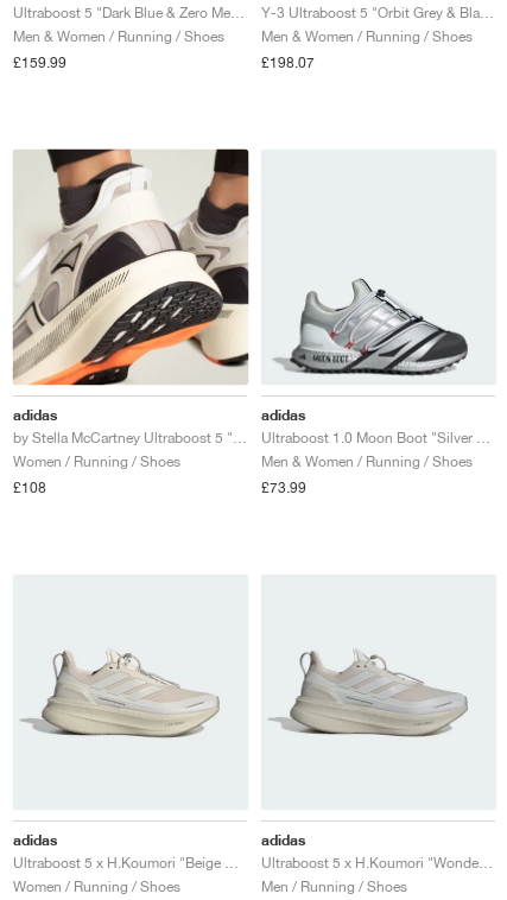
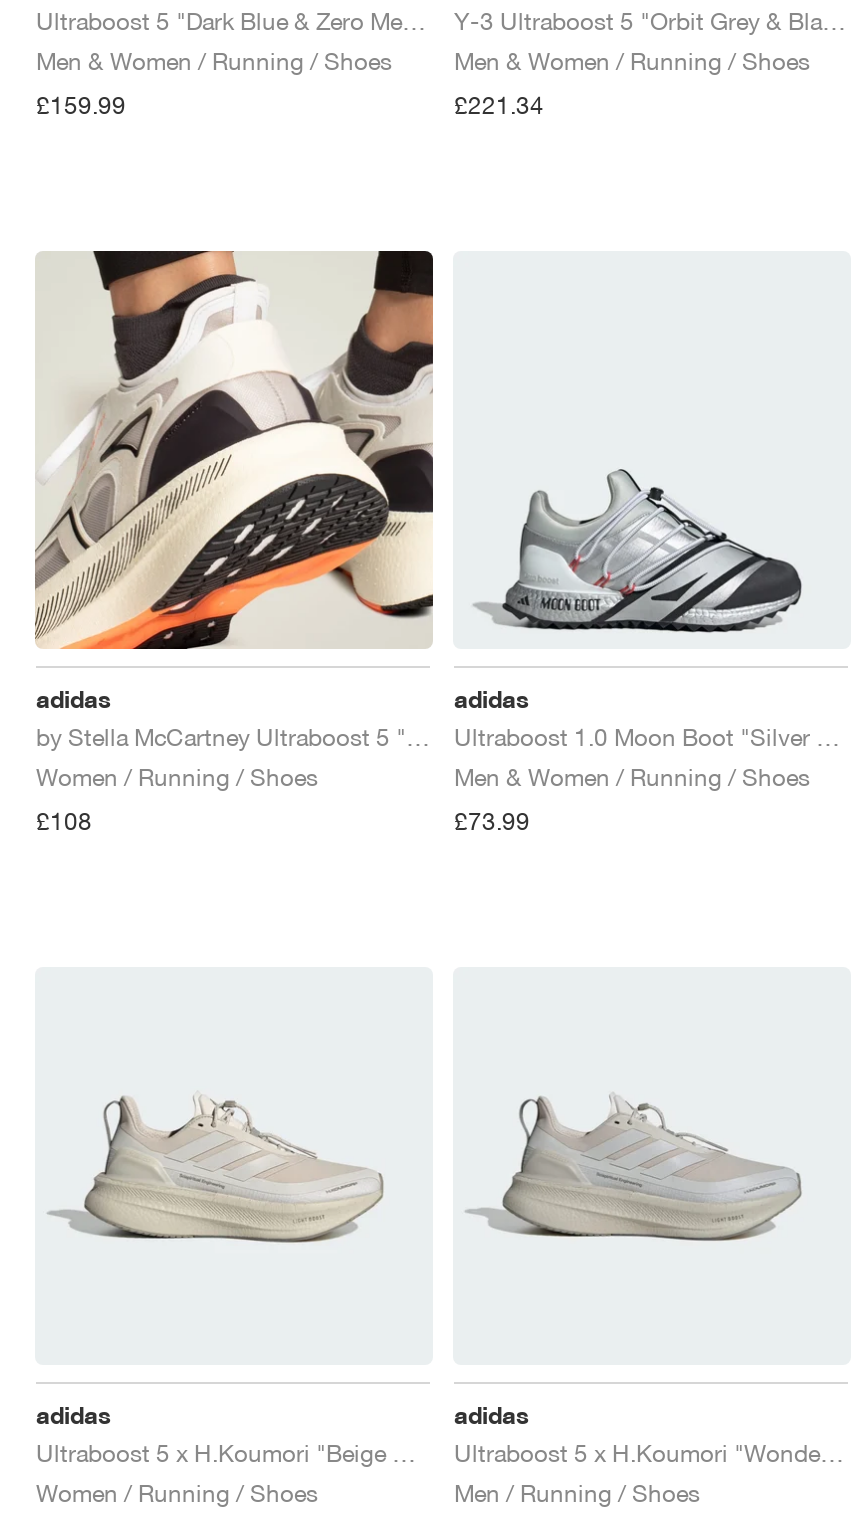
[261,53,315,71] £198.07 -> [454,89,544,119] £221.34

